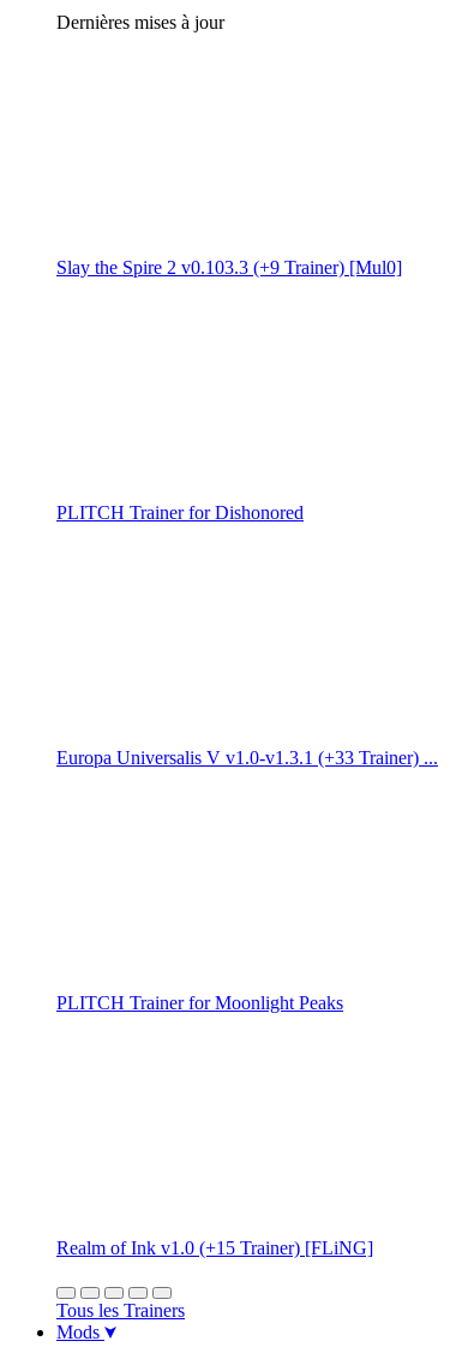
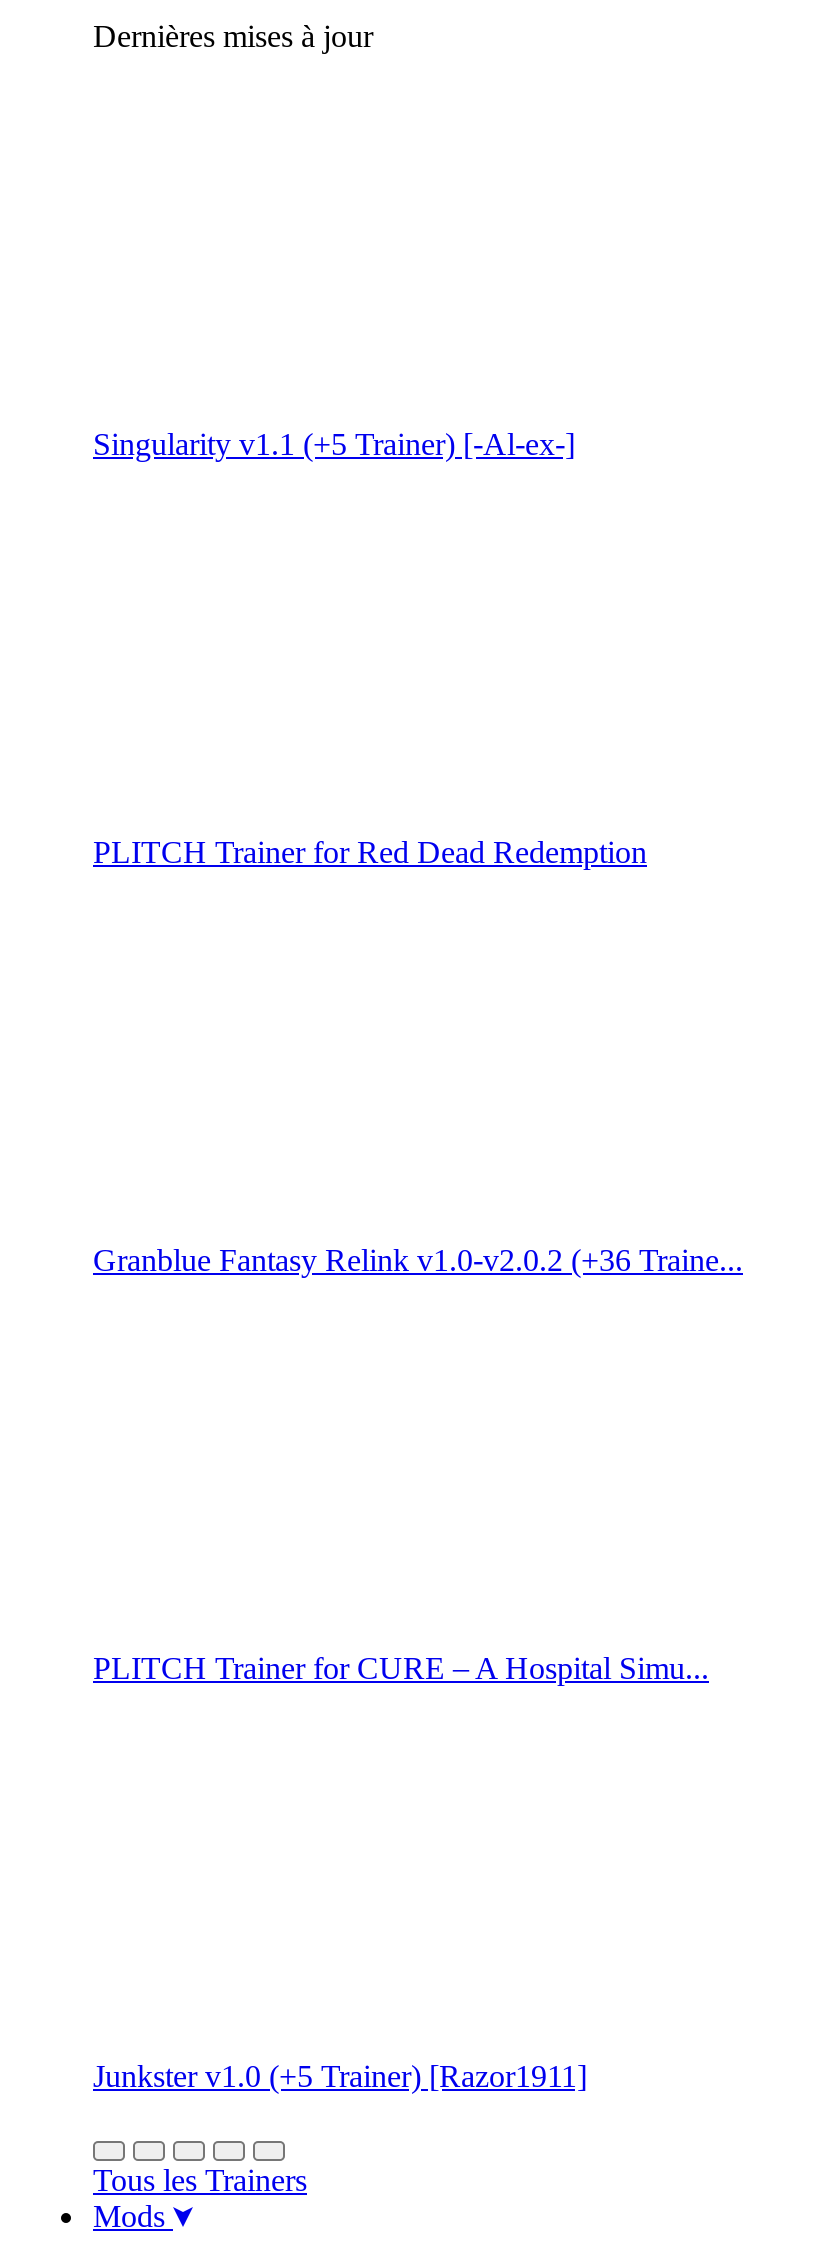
[56,257,402,278] Slay the Spire 2 v0.103.3 (+9 Trainer) [Mul0] -> [93,427,575,461] Singularity v1.1 (+5 Trainer) [-Al-ex-]
[56,502,304,523] PLITCH Trainer for Dishonored -> [93,835,647,869] PLITCH Trainer for Red Dead Redemption
[56,747,438,768] Europa Universalis V v1.0-v1.3.1 (+33 Trainer) ... -> [93,1243,743,1277] Granblue Fantasy Relink v1.0-v2.0.2 (+36 Traine...
[56,993,343,1013] PLITCH Trainer for Moonlight Peaks -> [93,1651,709,1685] PLITCH Trainer for CURE – A Hospital Simu...
[56,1238,373,1258] Realm of Ink v1.0 (+15 Trainer) [FLiNG] -> [93,2059,587,2093] Junkster v1.0 (+5 Trainer) [Razor1911]

